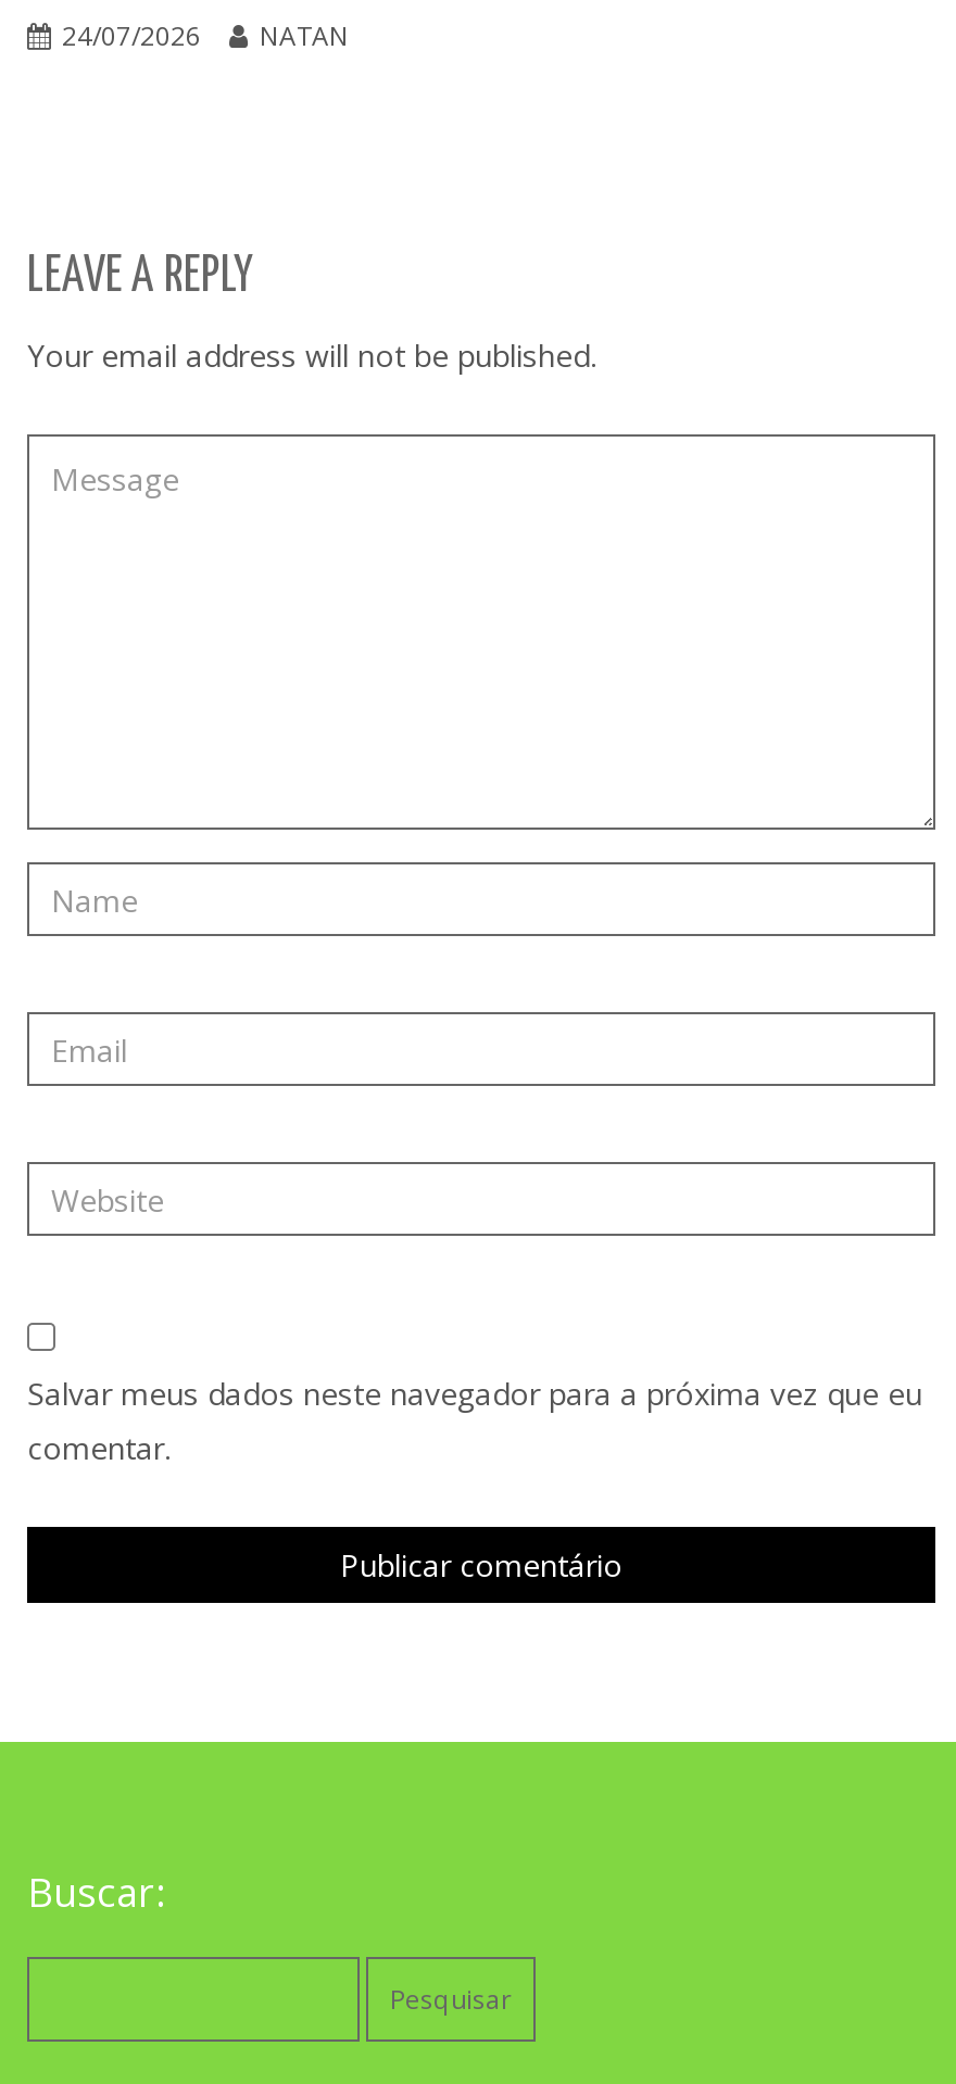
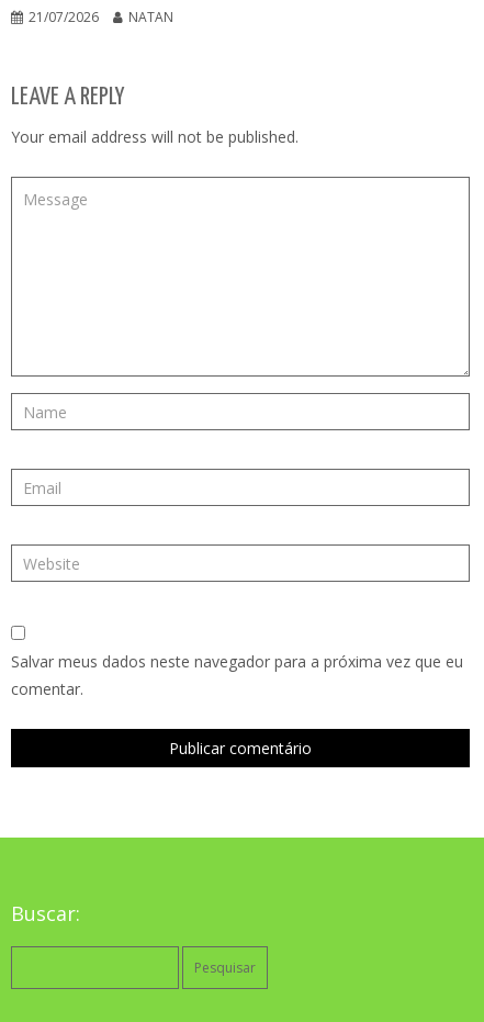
[62,16,349,53] 24/07/2026 NATAN -> [29,8,173,27] 21/07/2026 NATAN

